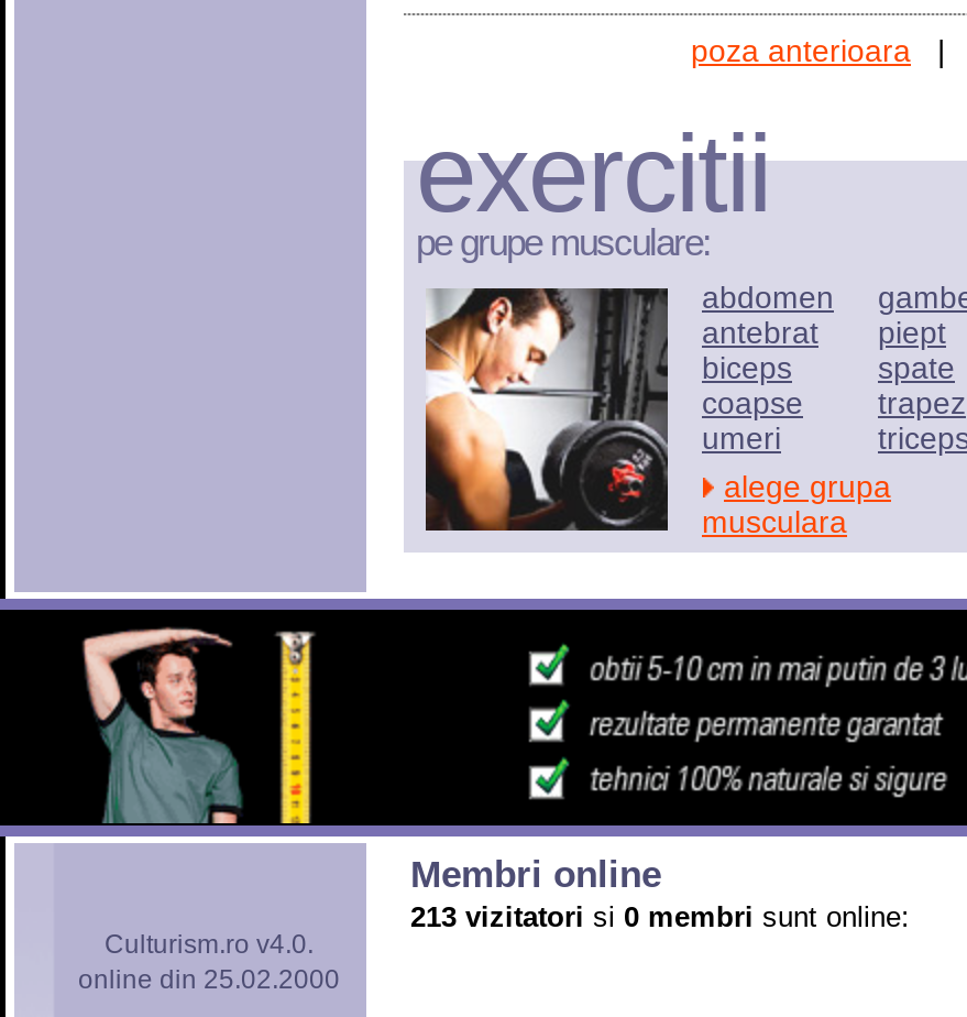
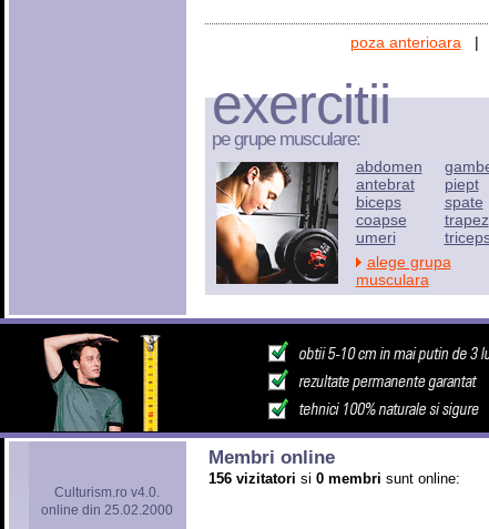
[410,900,910,933] 213 vizitatori si 0 membri sunt online: -> [208,470,460,487] 156 vizitatori si 0 membri sunt online:

